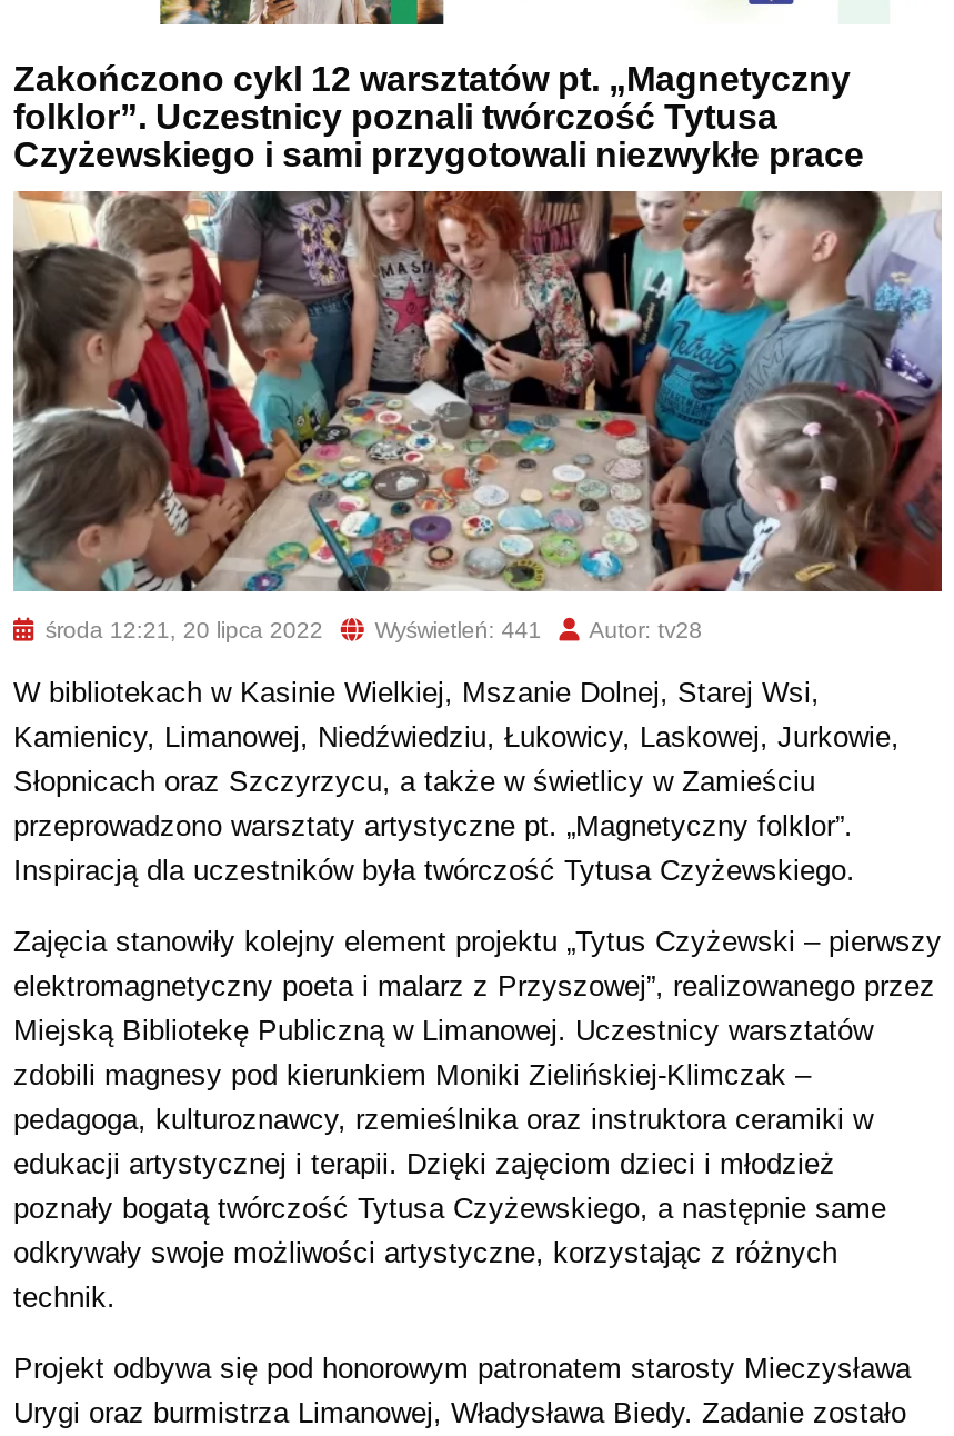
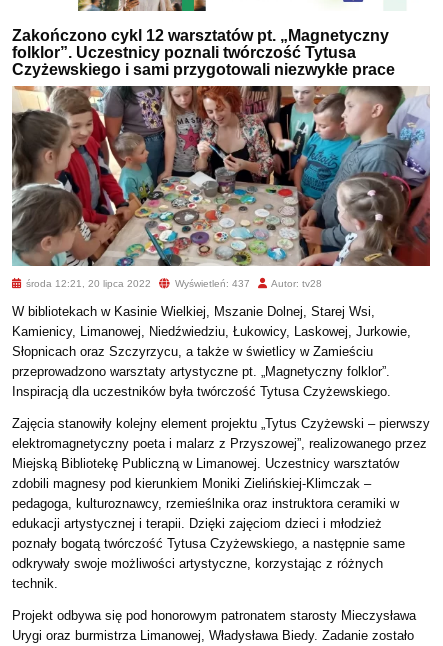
[39,618,702,643] środa 12:21, 20 lipca 2022 Wyświetleń: 441 Autor: tv28 -> [23,278,322,289] środa 12:21, 20 lipca 2022 Wyświetleń: 437 Autor: tv28

